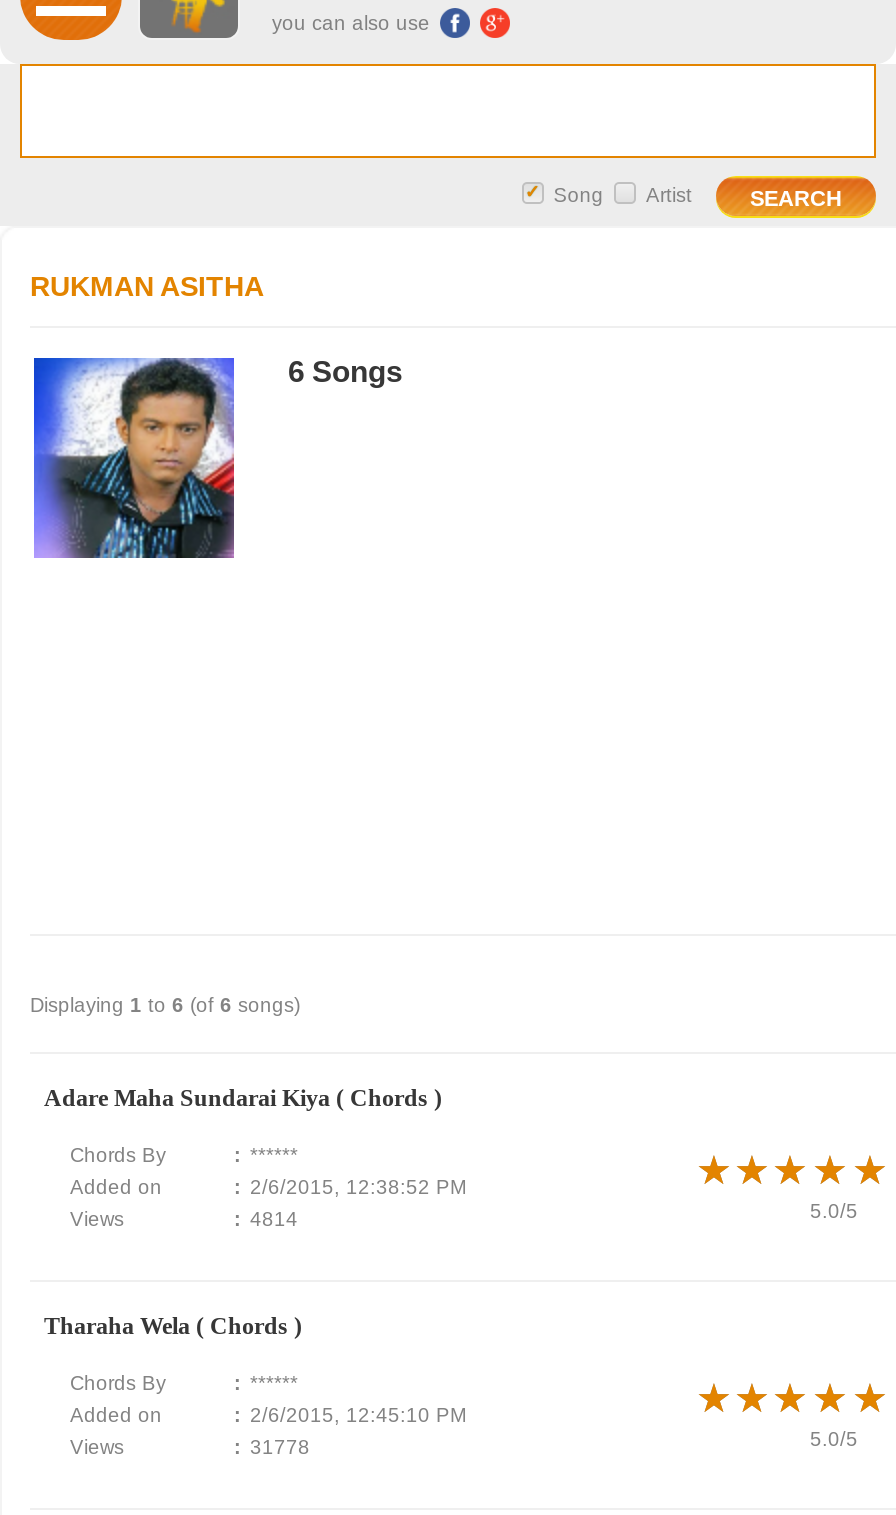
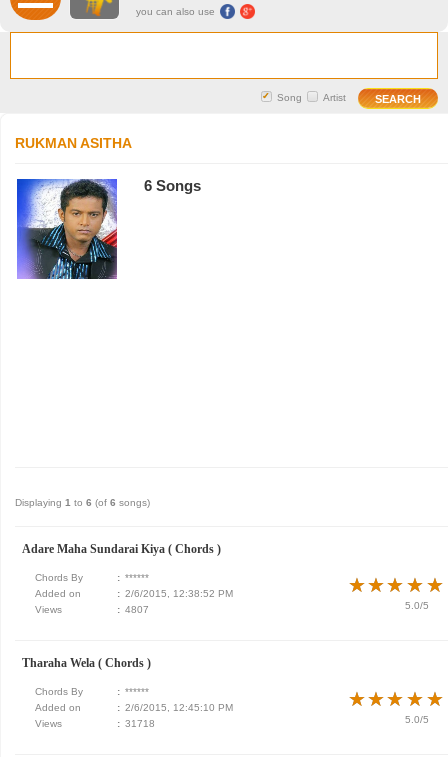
[234,1208,298,1230] : 4814 -> [117,604,149,615] : 4807
[234,1436,310,1458] : 31778 -> [117,718,155,729] : 31718

